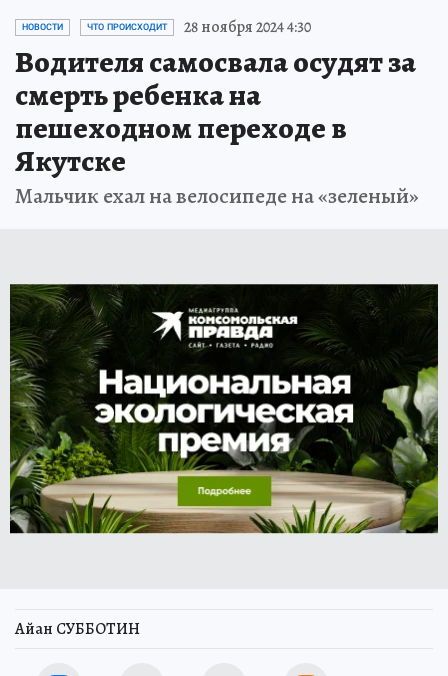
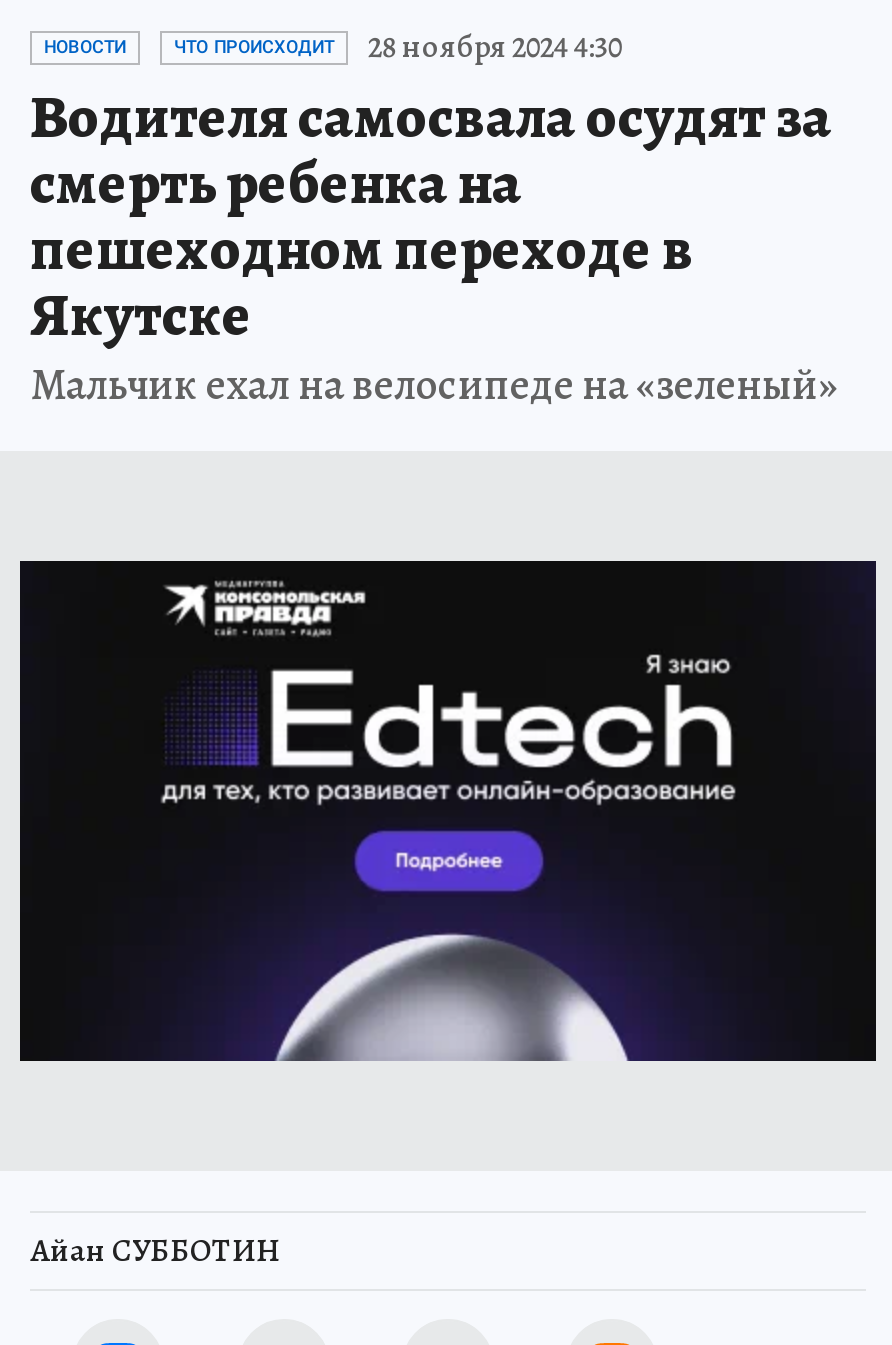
[9,284,439,534] [image] -> [18,559,878,1063] [image]

